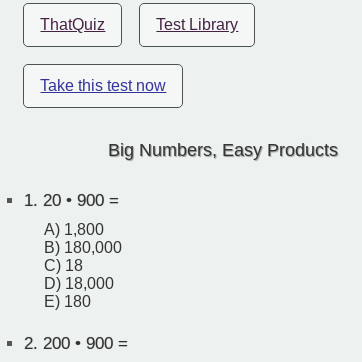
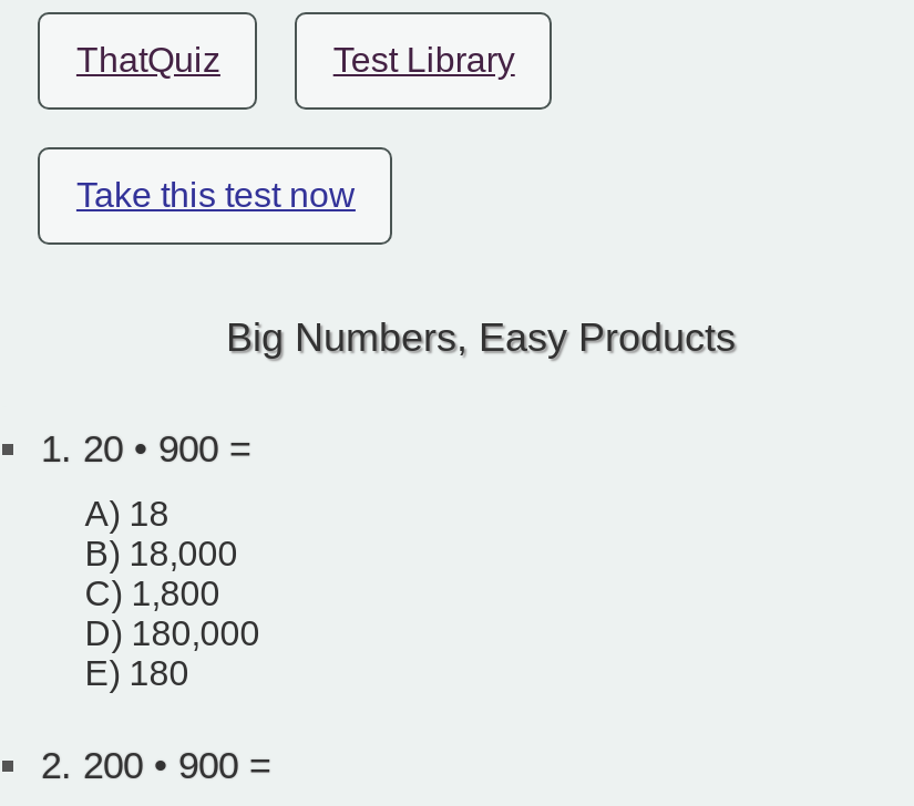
[44,221,104,238] A) 1,800 -> [85,495,169,533] A) 18
[44,239,122,256] B) 180,000 -> [85,535,238,572] B) 18,000
[44,257,83,274] C) 18 -> [85,575,220,612] C) 1,800
[44,275,114,292] D) 18,000 -> [85,614,260,652] D) 180,000

